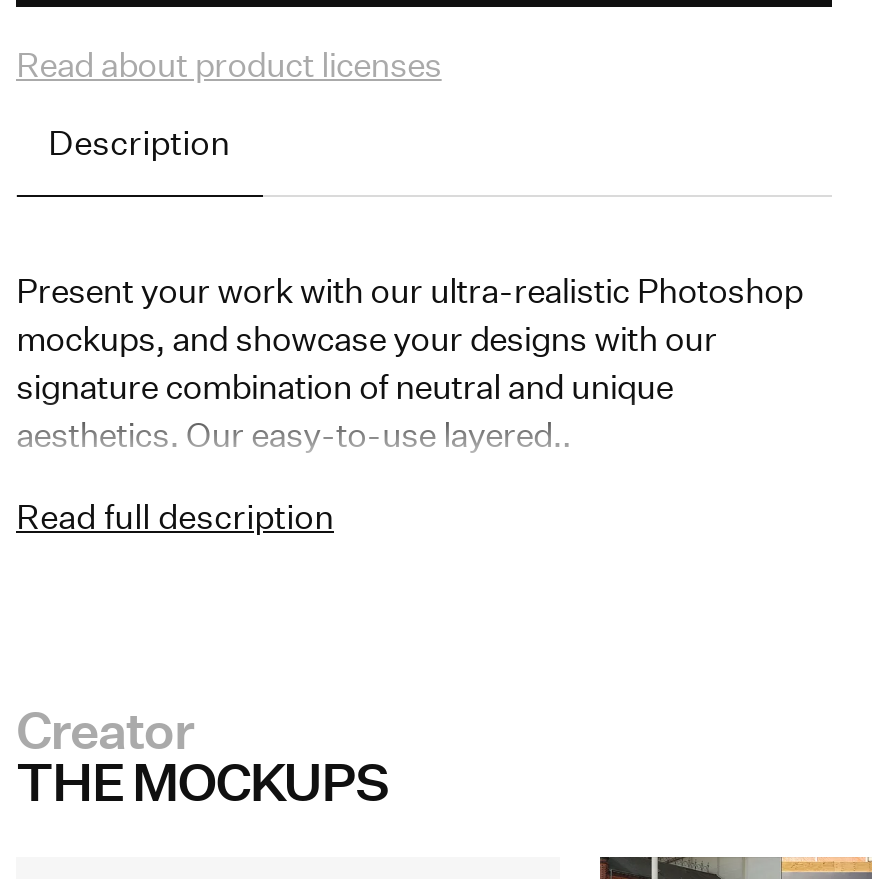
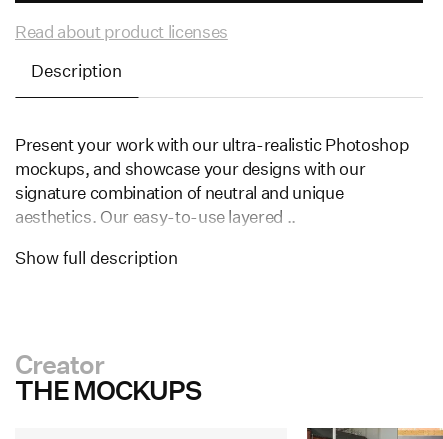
[16,496,334,538] Read full description -> [15,247,178,268] Show full description

